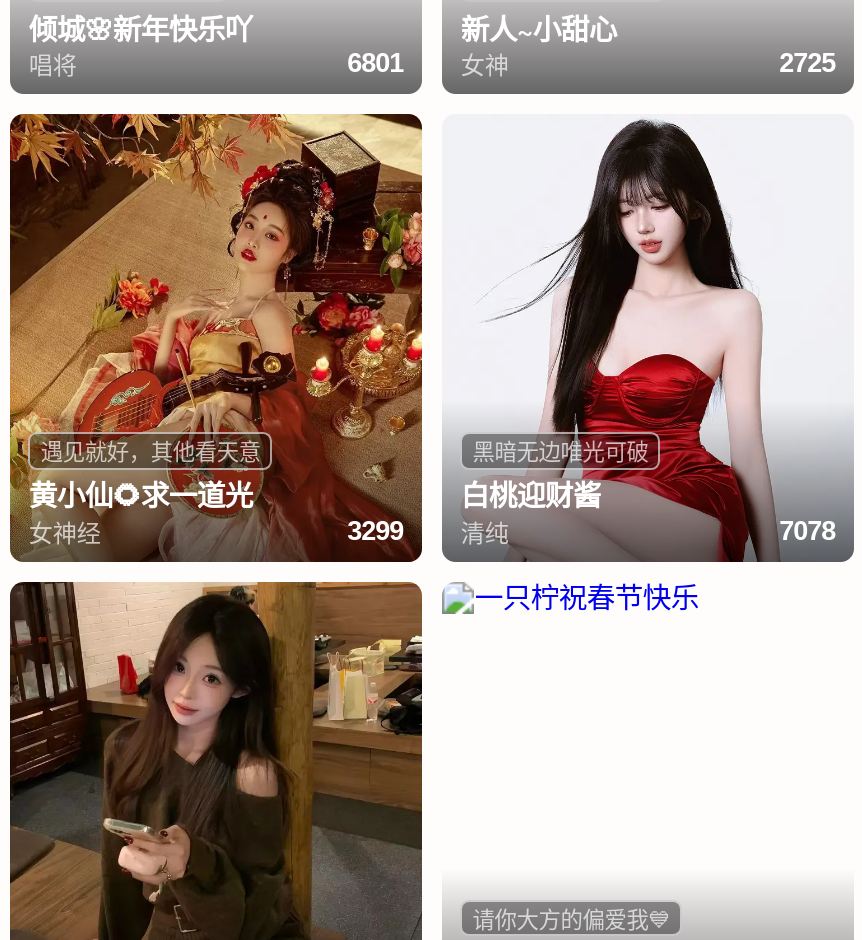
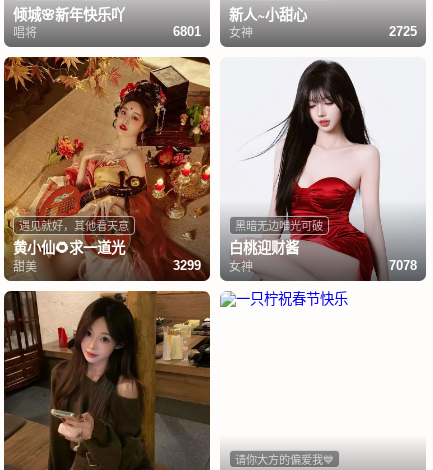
[29,514,101,548] 女神经 -> [13,257,37,274] 甜美
[461,514,509,548] 清纯 -> [229,257,253,274] 女神

